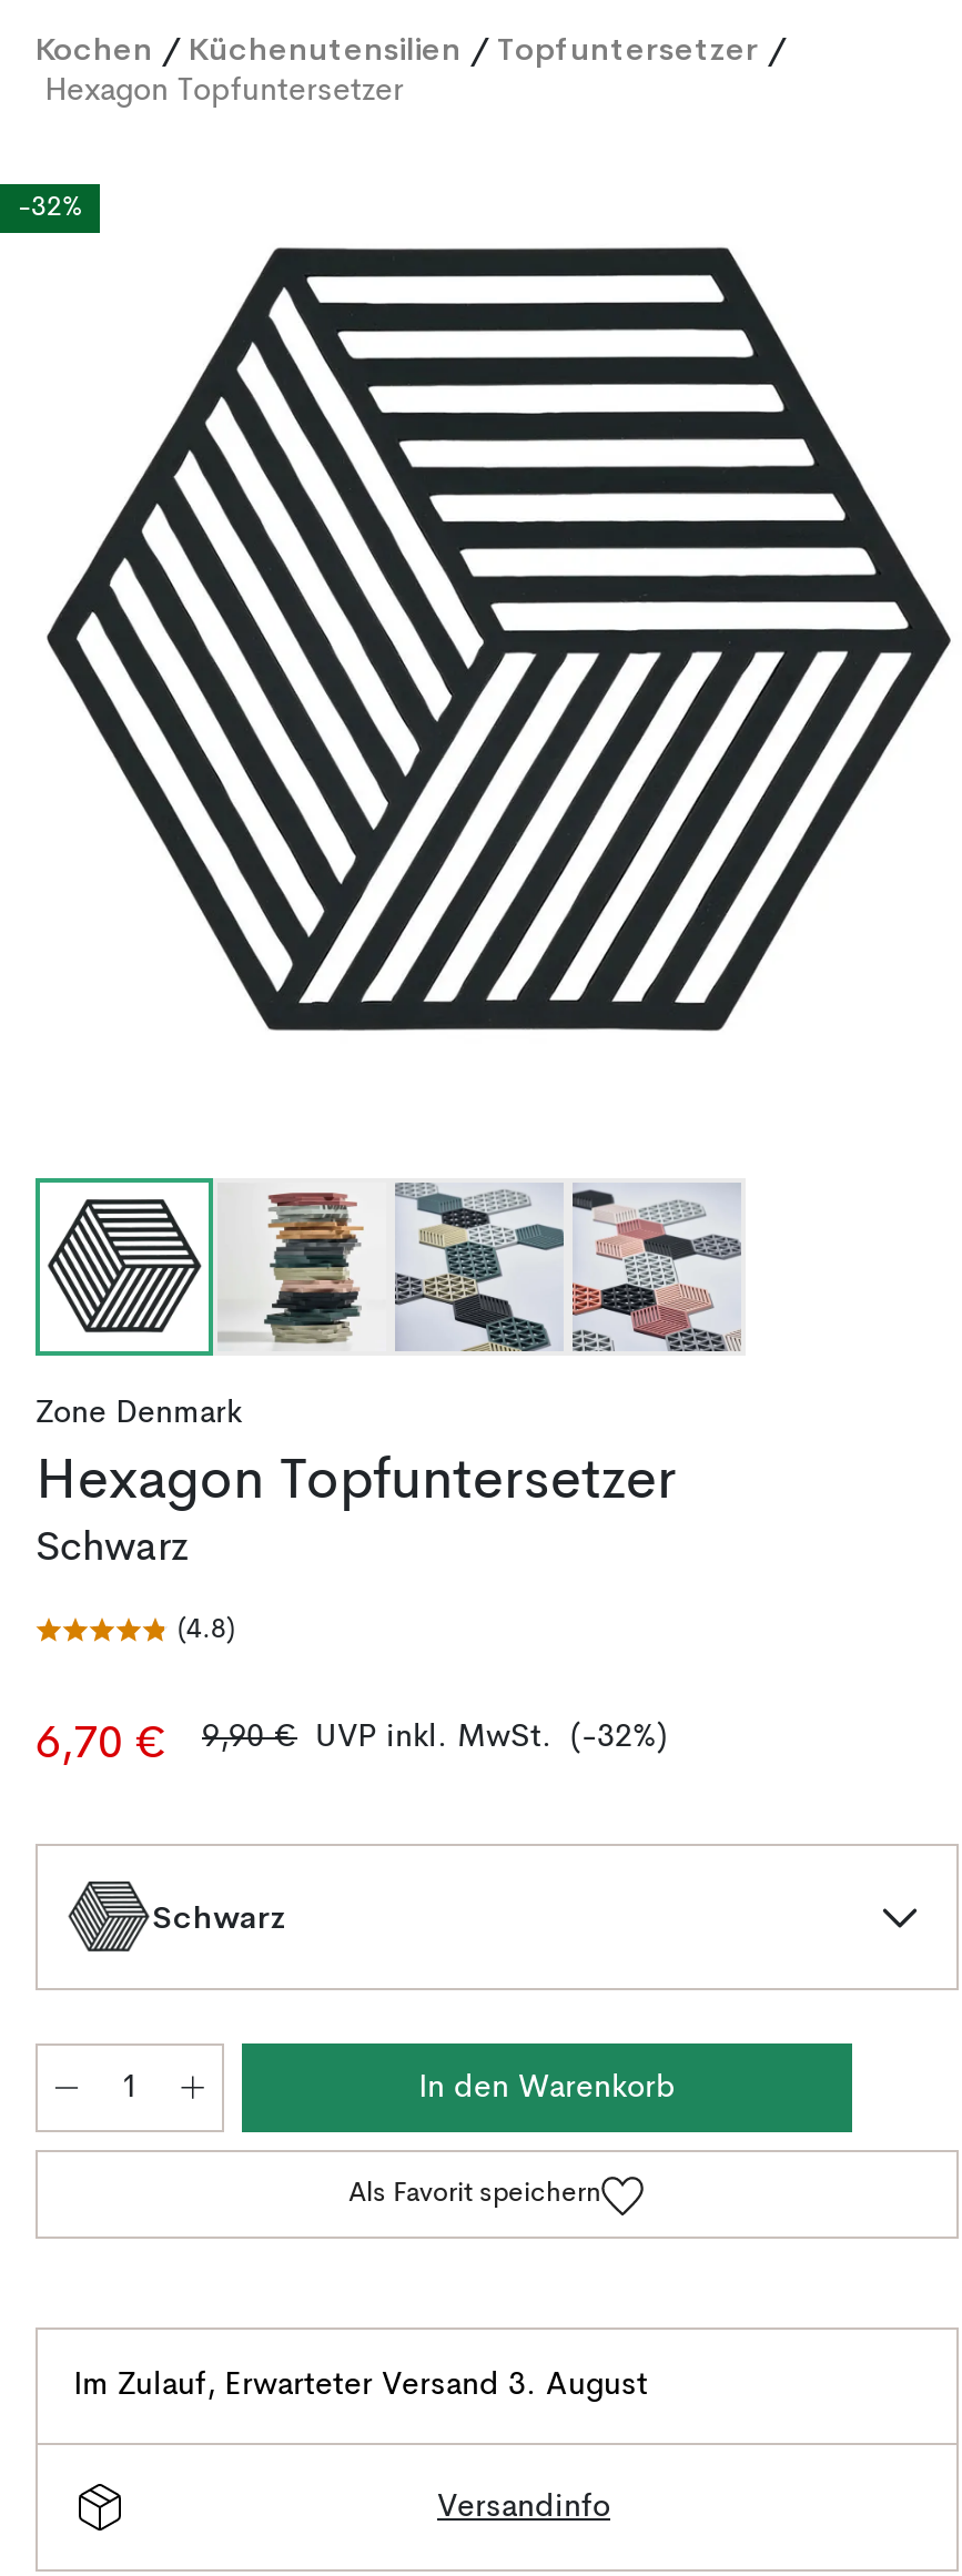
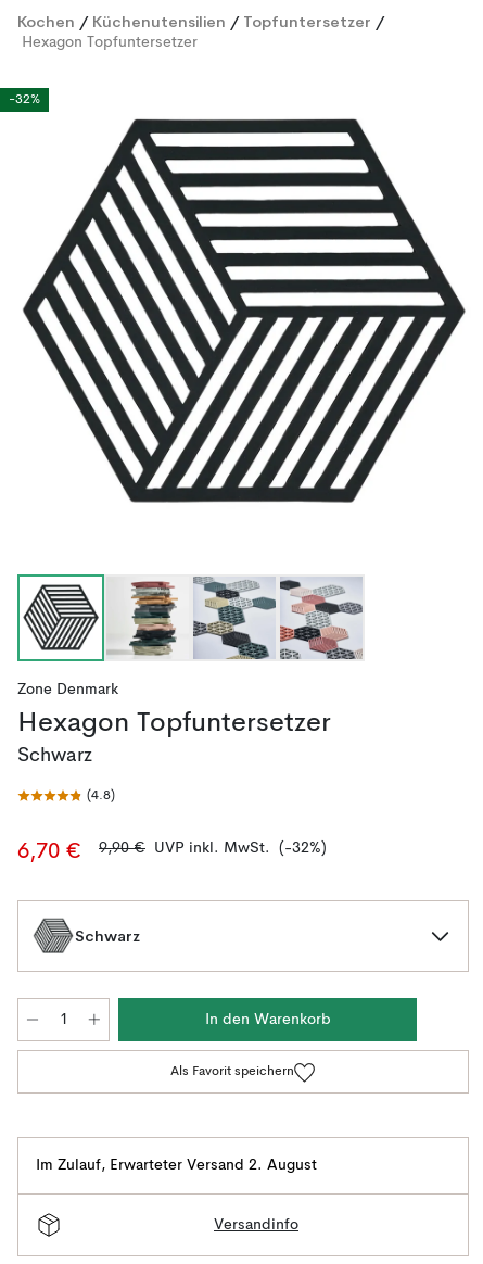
[73,2370,648,2401] Im Zulauf, Erwarteter Versand 3. August -> [36,1158,317,1173] Im Zulauf, Erwarteter Versand 2. August

